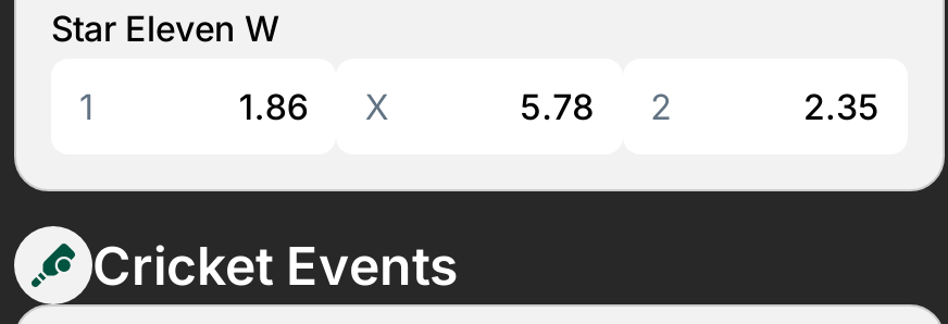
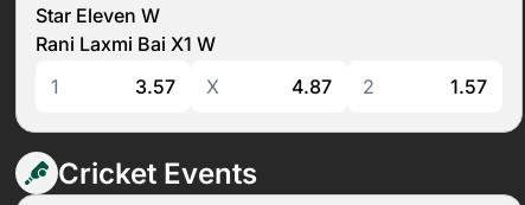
none -> [36,32,216,56] Rani Laxmi Bai X1 W
[239,85,389,128] 1.86 X -> [135,75,220,98] 3.57 X
[520,85,672,128] 5.78 2 -> [291,75,374,98] 4.87 2
[803,85,880,128] 2.35 -> [450,75,487,98] 1.57

